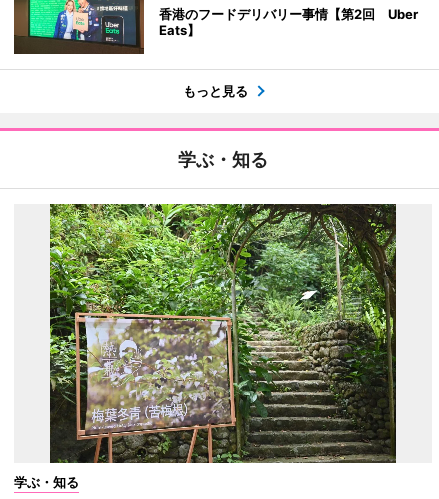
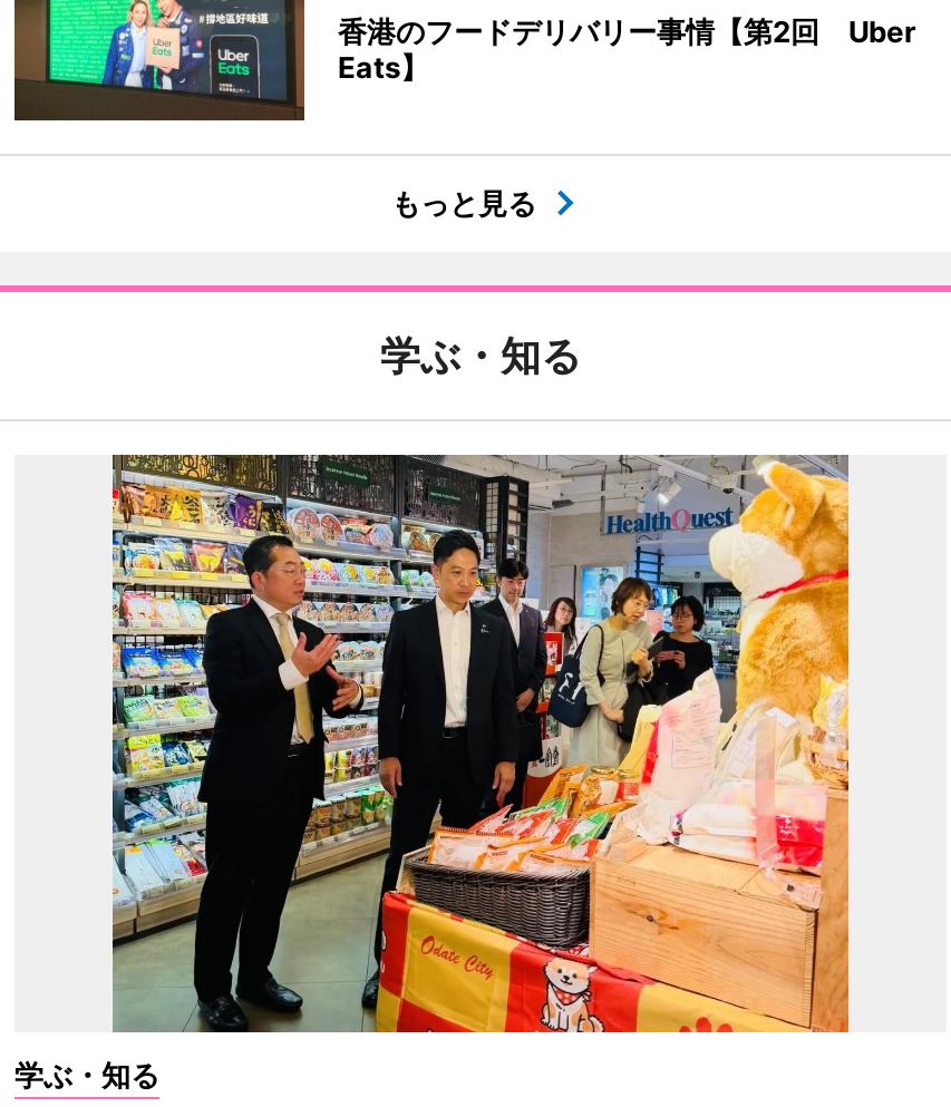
[49,203,397,464] [image] -> [95,453,866,1035] [image]

